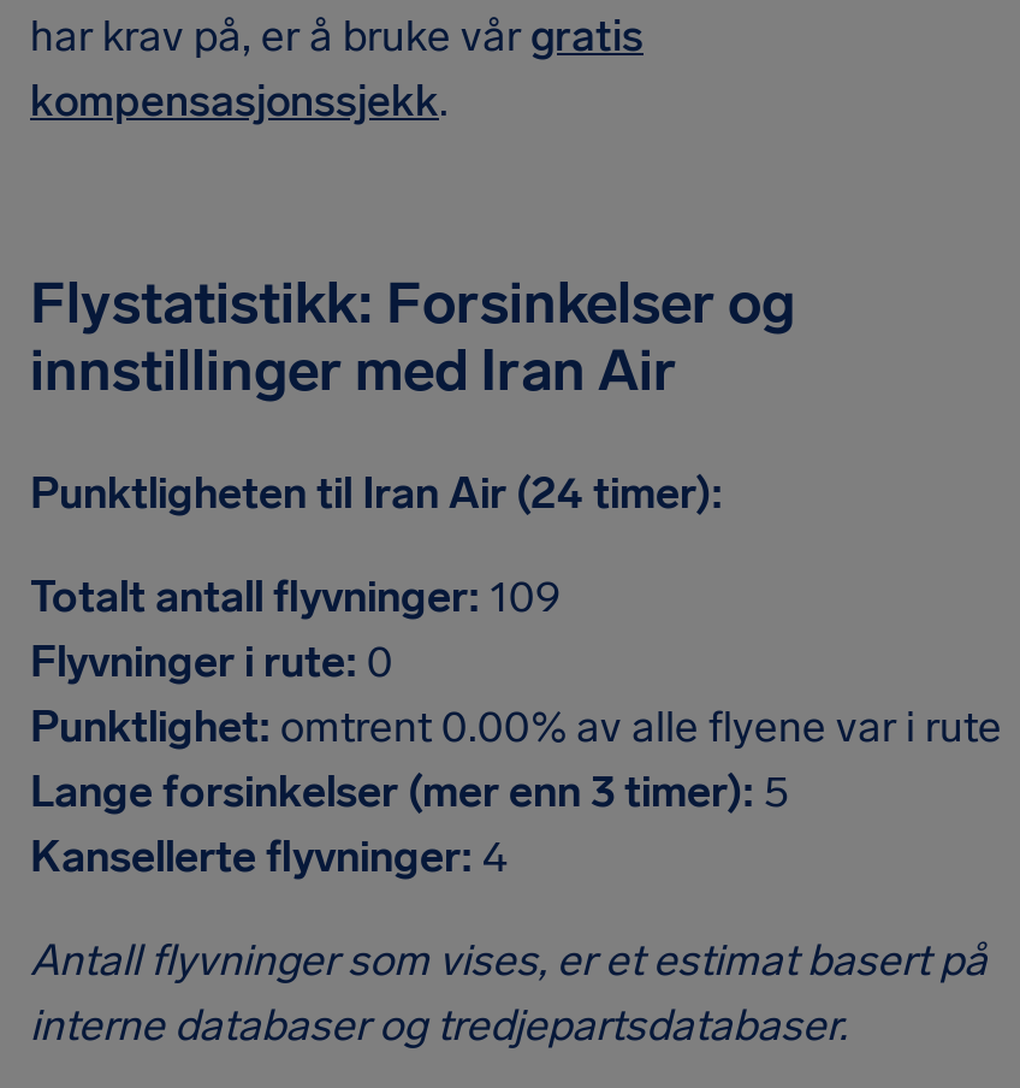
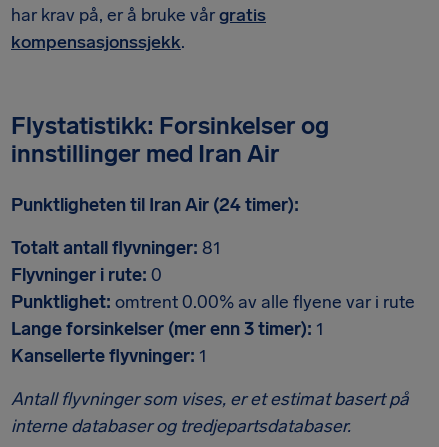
[30,570,562,623] Totalt antall flyvninger: 109 -> [11,237,221,259] Totalt antall flyvninger: 81
[30,765,790,818] Lange forsinkelser (mer enn 3 timer): 5 -> [11,318,324,340] Lange forsinkelser (mer enn 3 timer): 1
[30,830,506,883] Kansellerte flyvninger: 4 -> [11,345,207,367] Kansellerte flyvninger: 1

